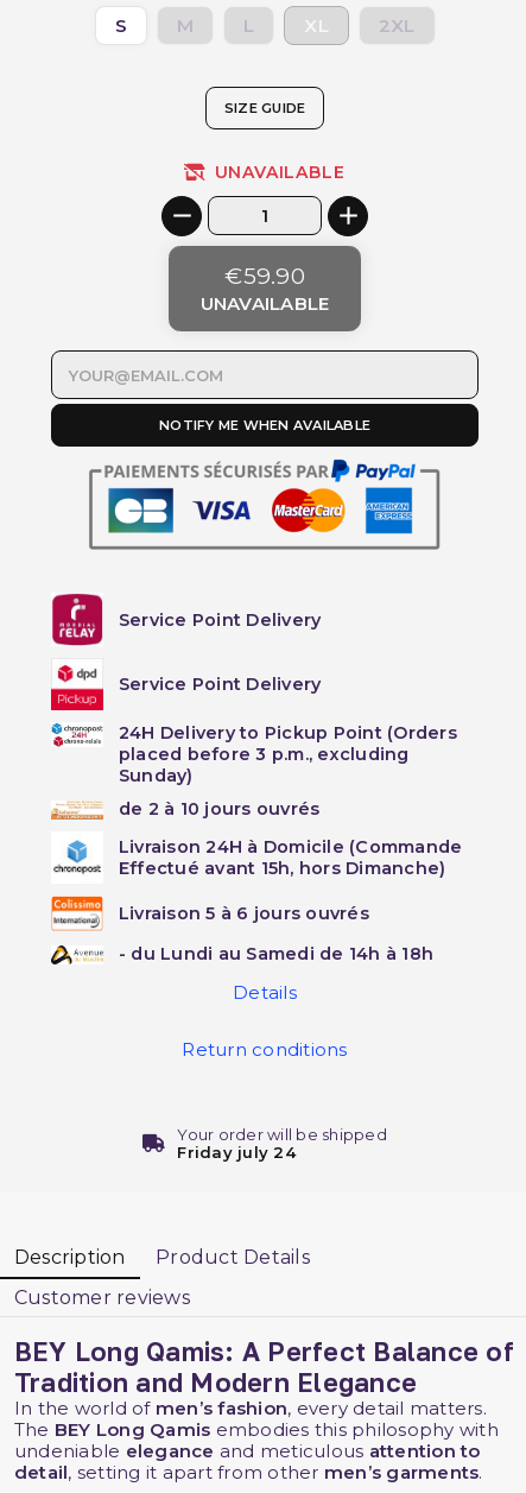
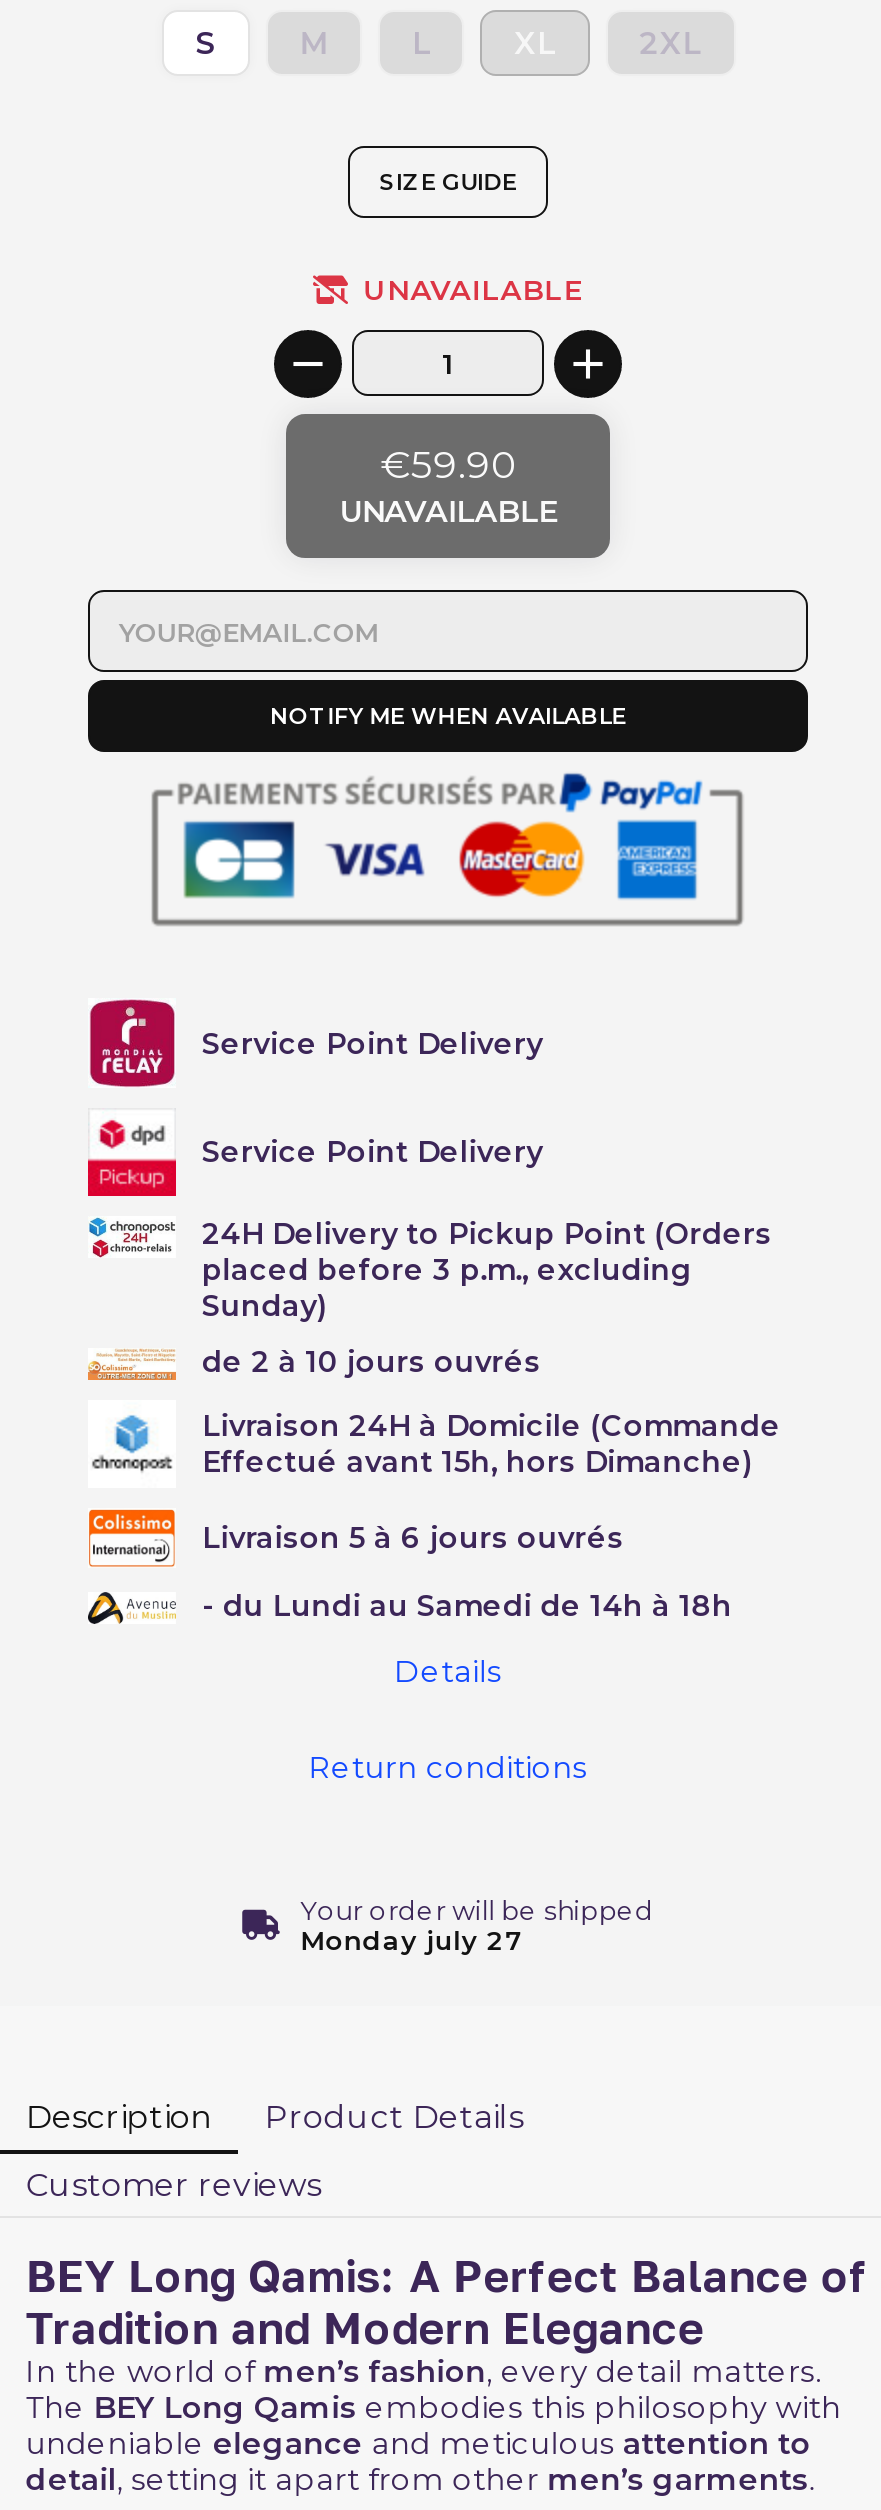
[177,1142,296,1161] Friday july 24 -> [301,1924,524,1956] Monday july 27

